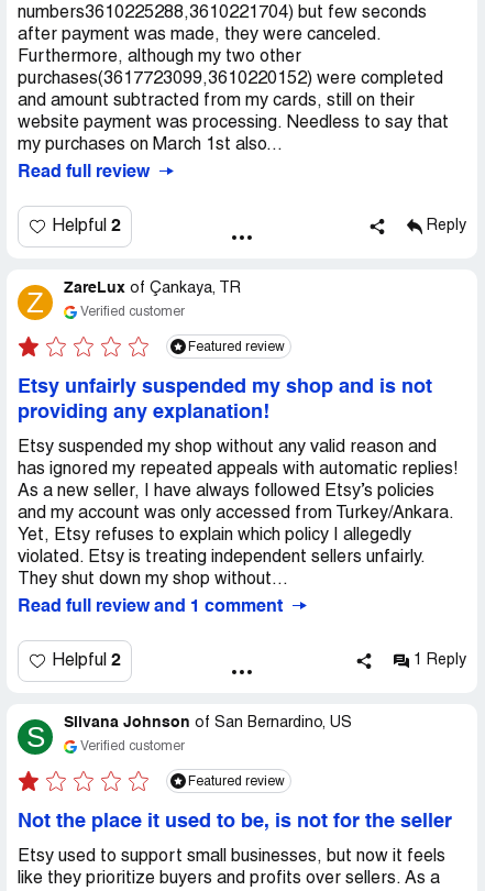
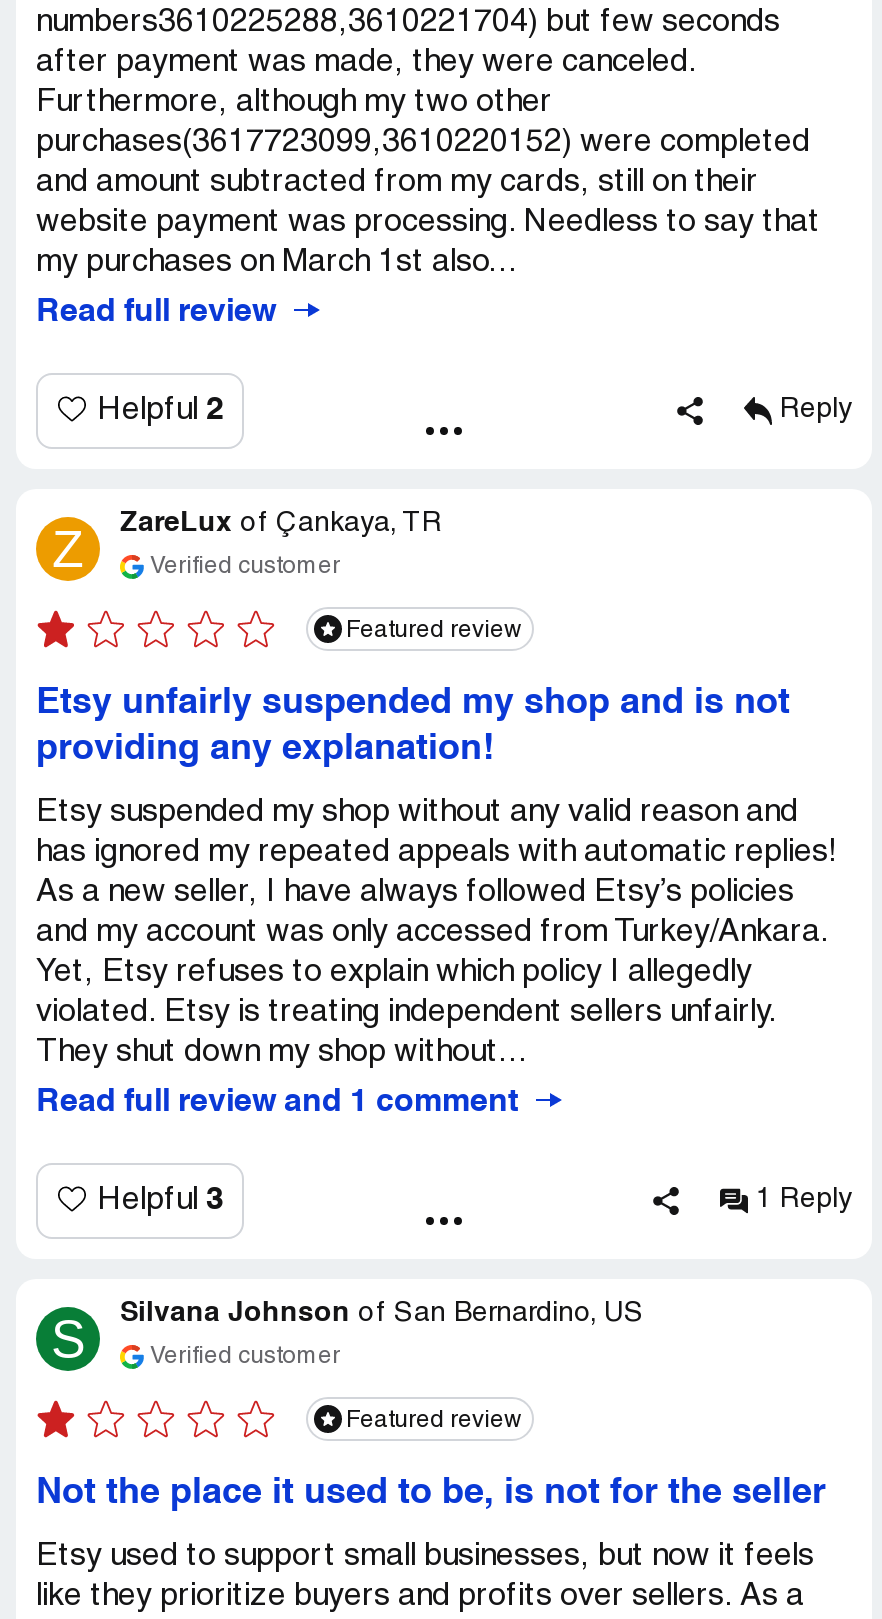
[52,652,121,670] Helpful 2 -> [98,1185,224,1217] Helpful 3

